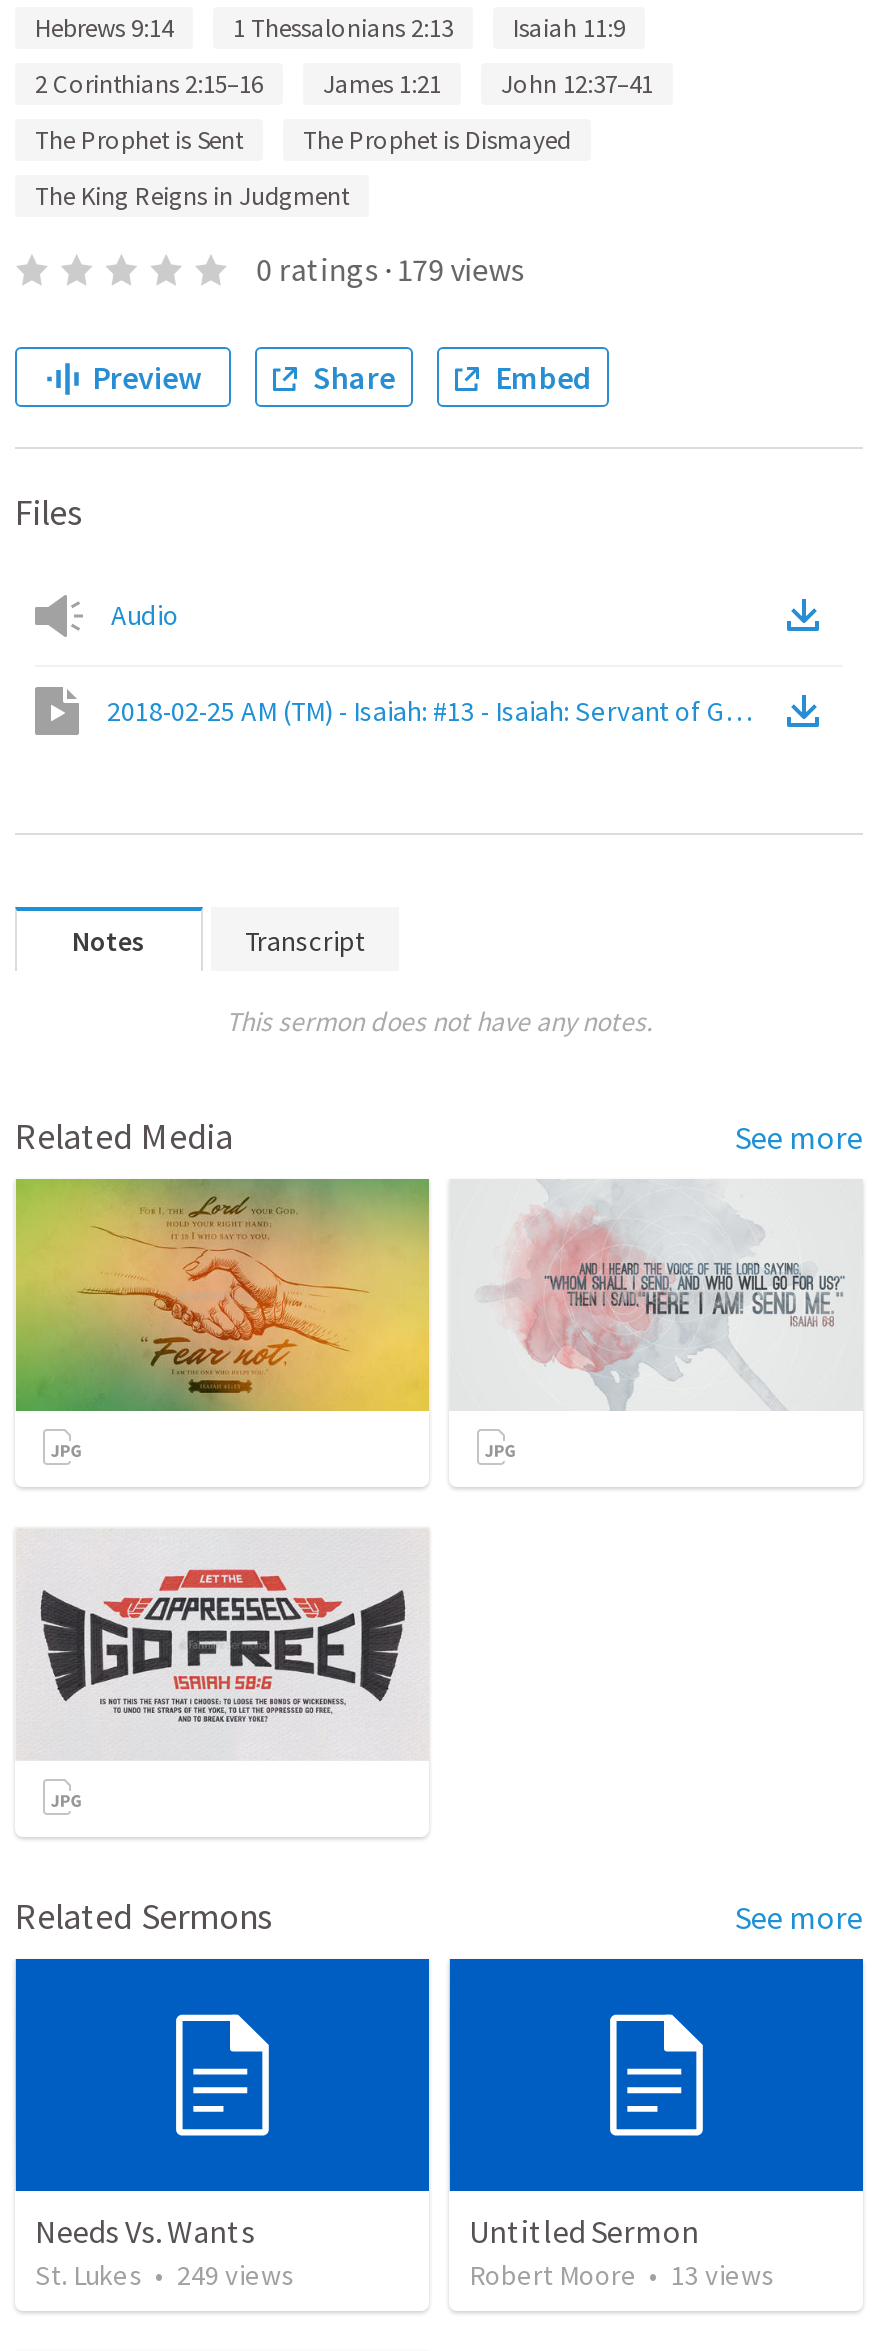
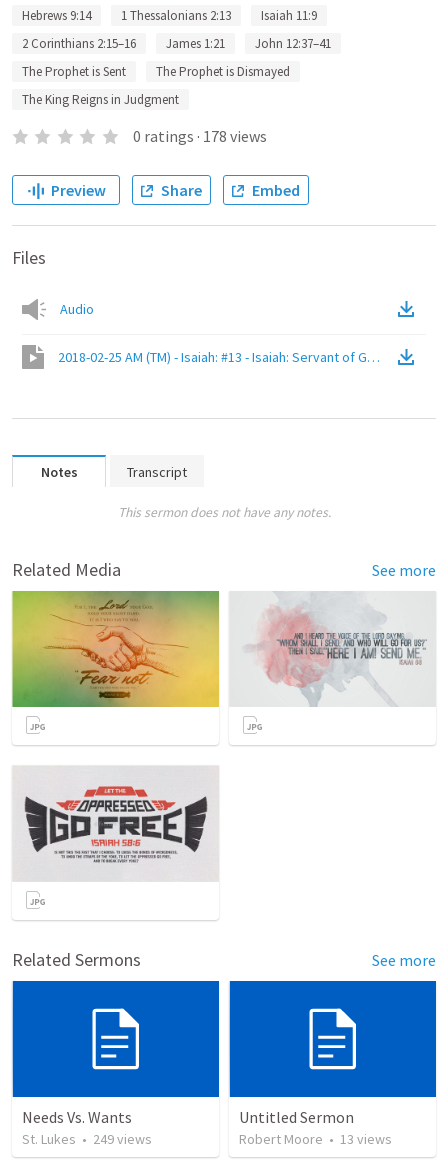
[256,249,524,289] 0 ratings · 179 views -> [133,126,267,146] 0 ratings · 178 views

